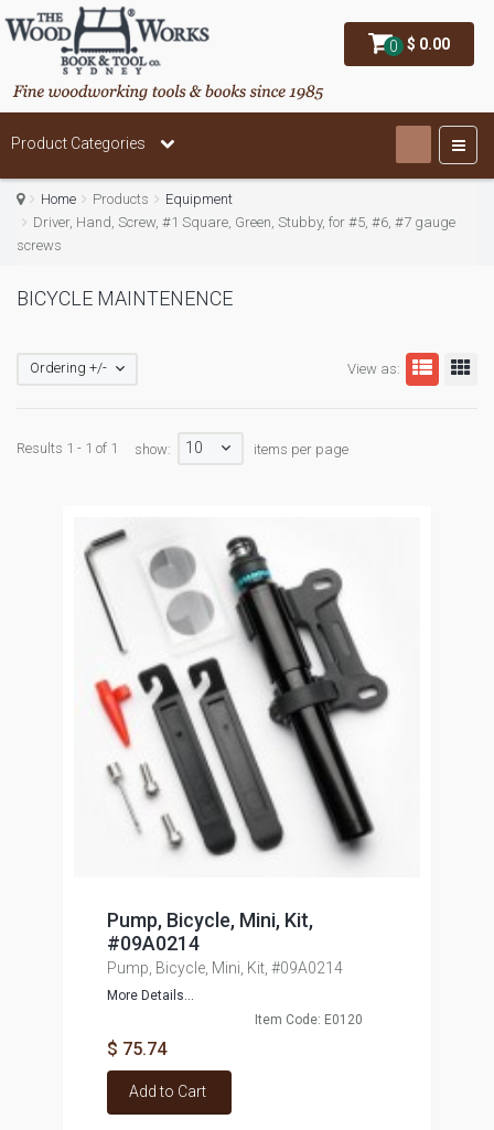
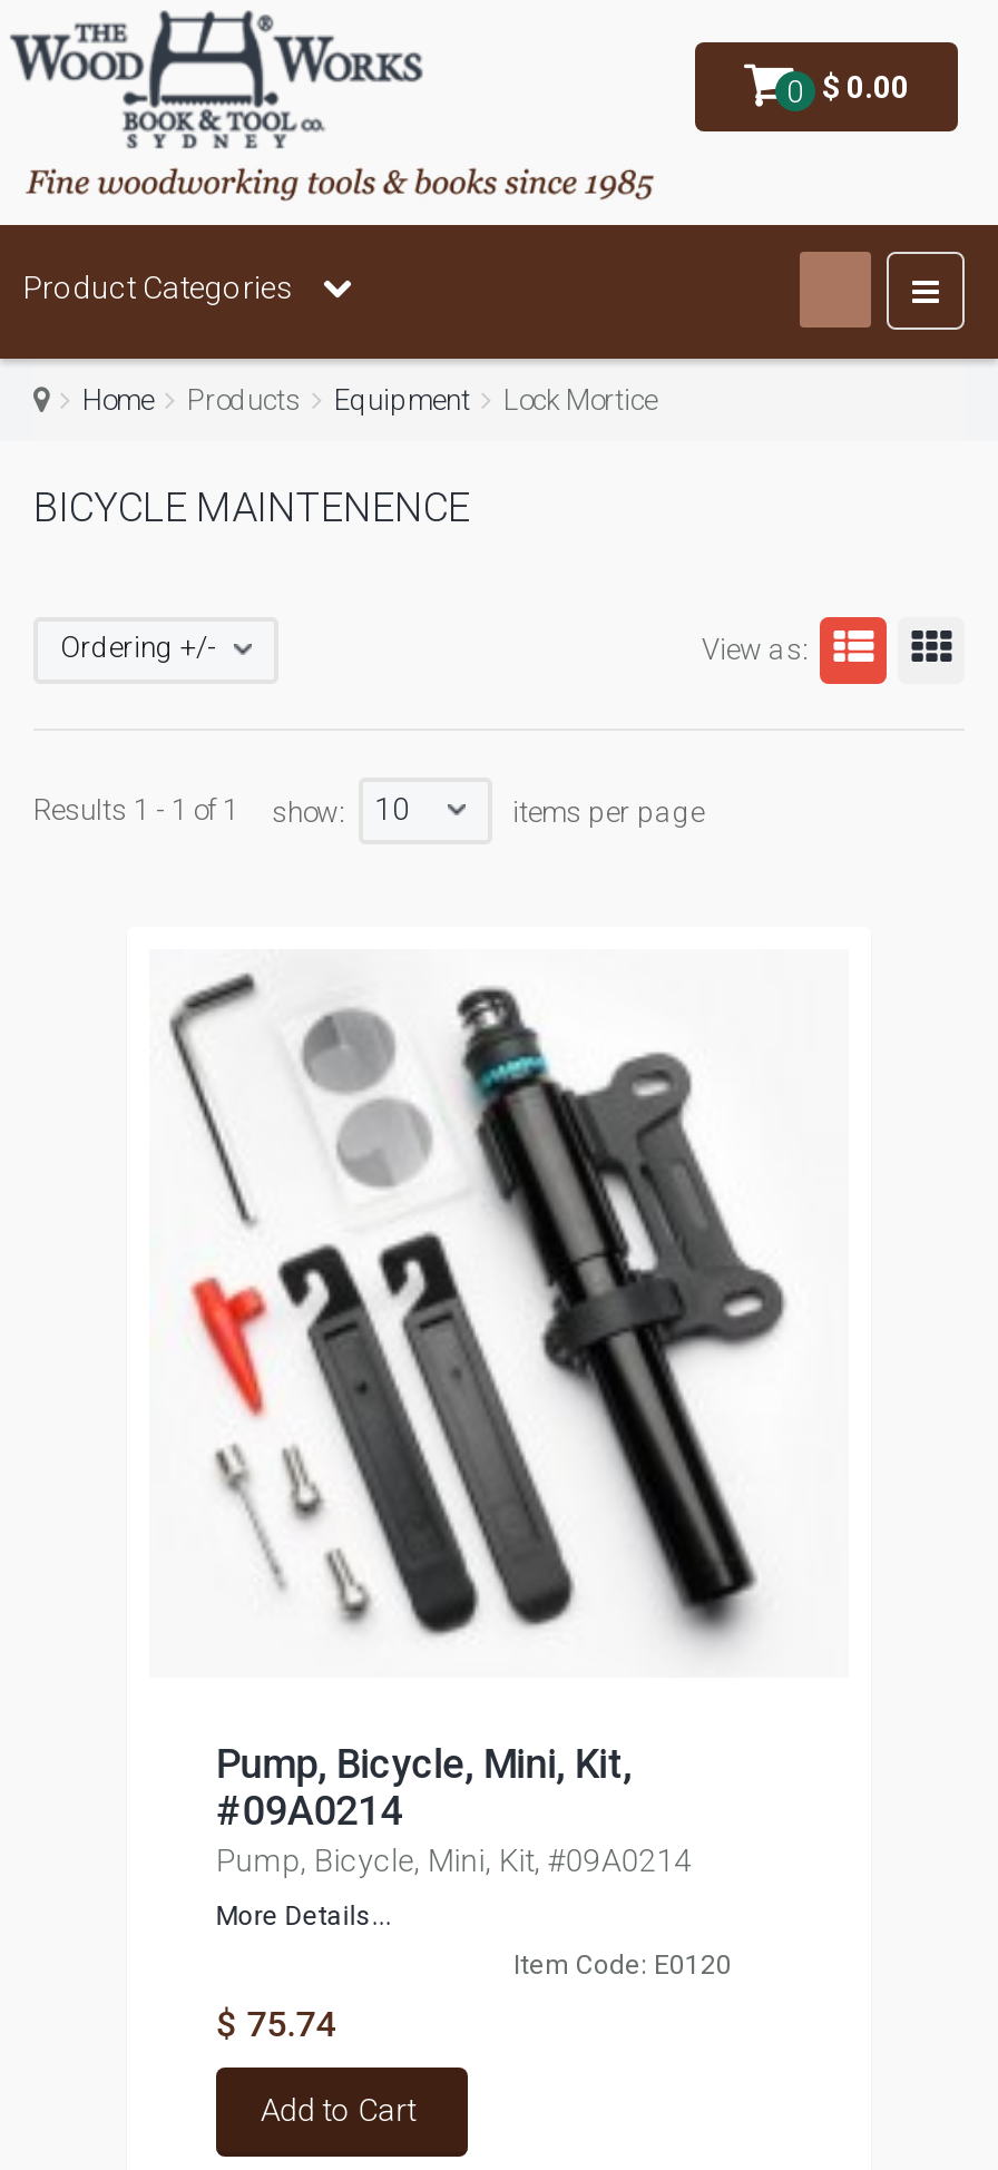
[17,214,455,254] Driver, Hand, Screw, #1 Square, Green, Stubby, for #5, #6, #7 gauge | screws -> [503,383,657,417] Lock Mortice

